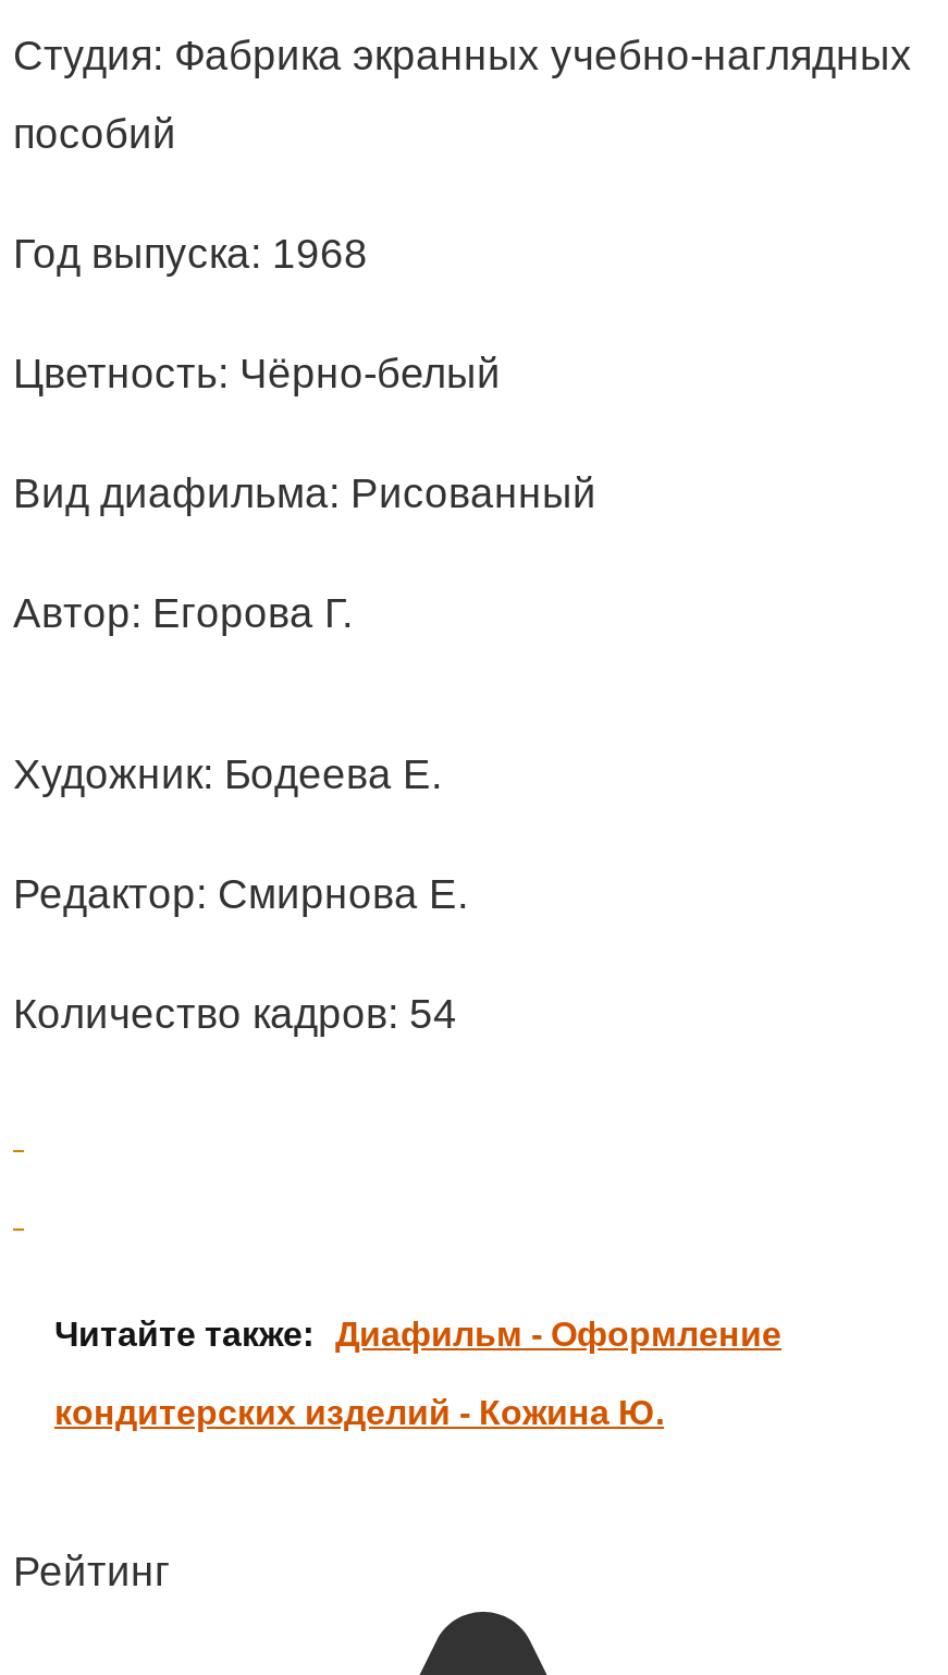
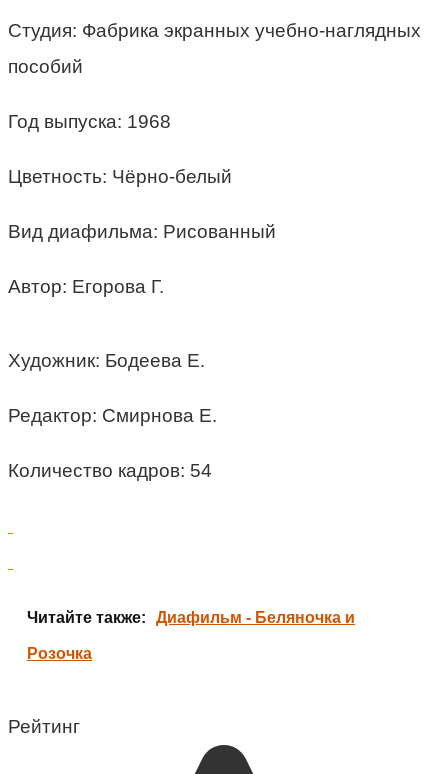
[54,1315,781,1352] Читайте также: Диафильм - Оформление -> [27,609,355,626] Читайте также: Диафильм - Беляночка и
[54,1394,664,1431] кондитерских изделий - Кожина Ю. -> [27,645,92,662] Розочка

